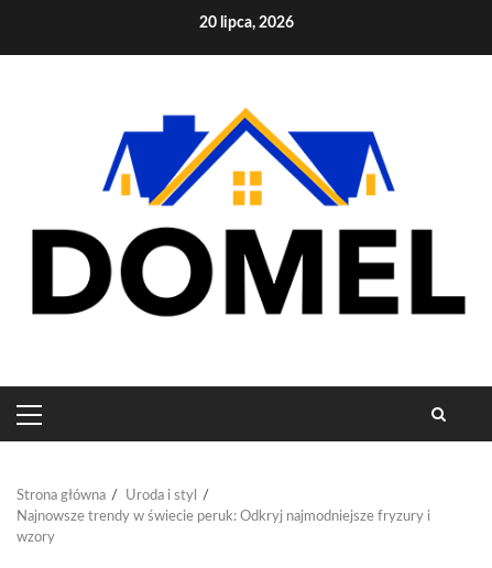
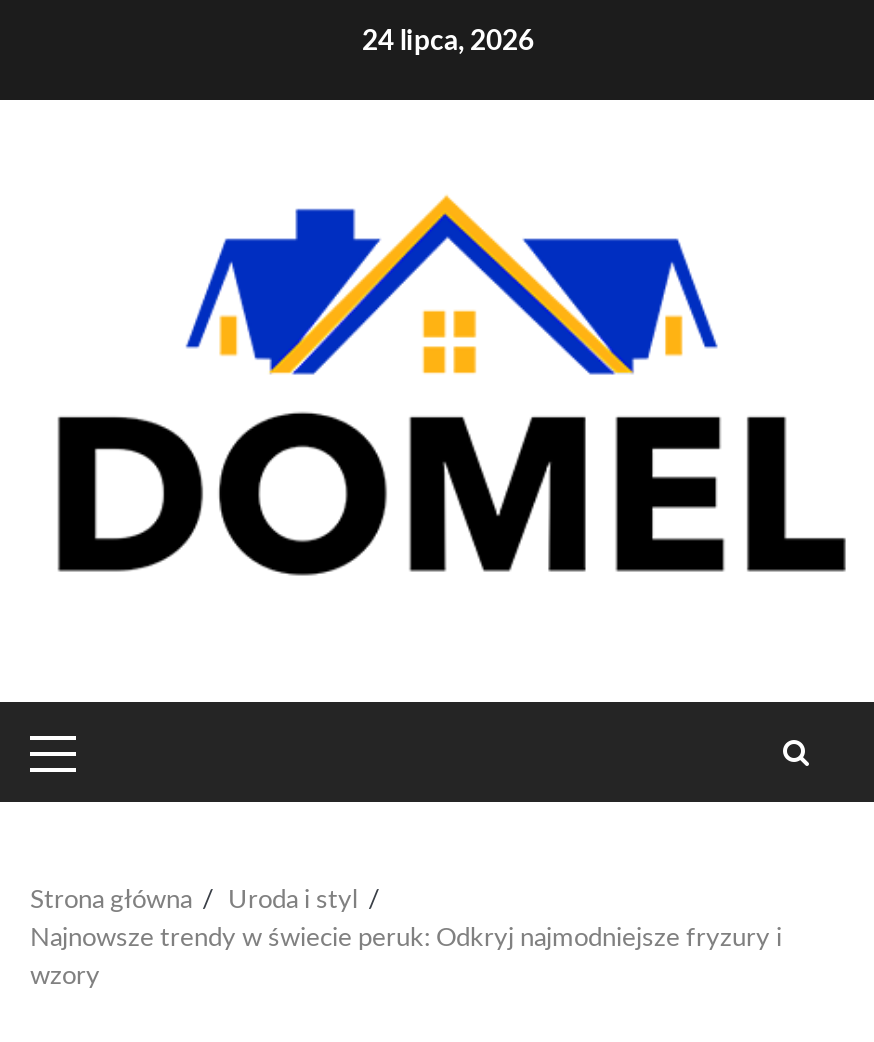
[199,15,294,31] 20 lipca, 2026 -> [362,28,534,56] 24 lipca, 2026

